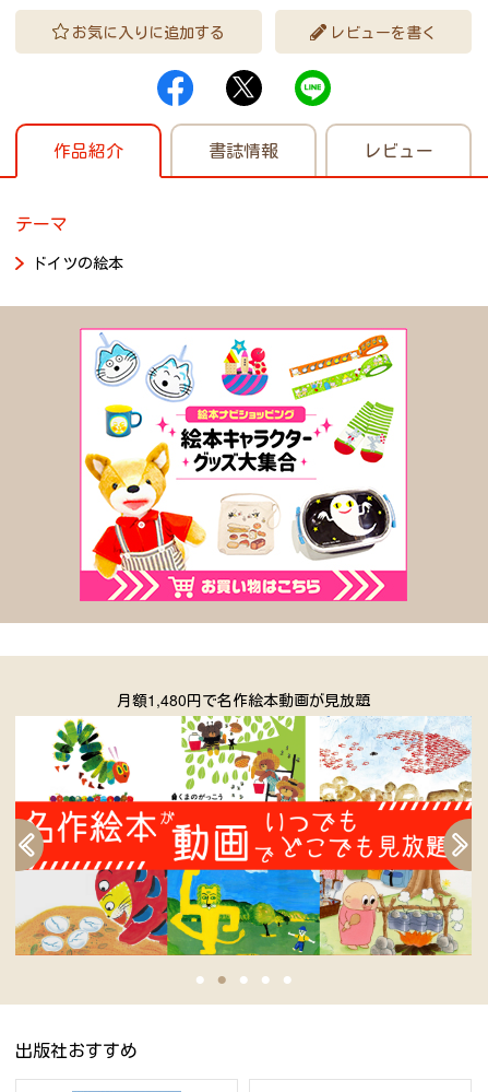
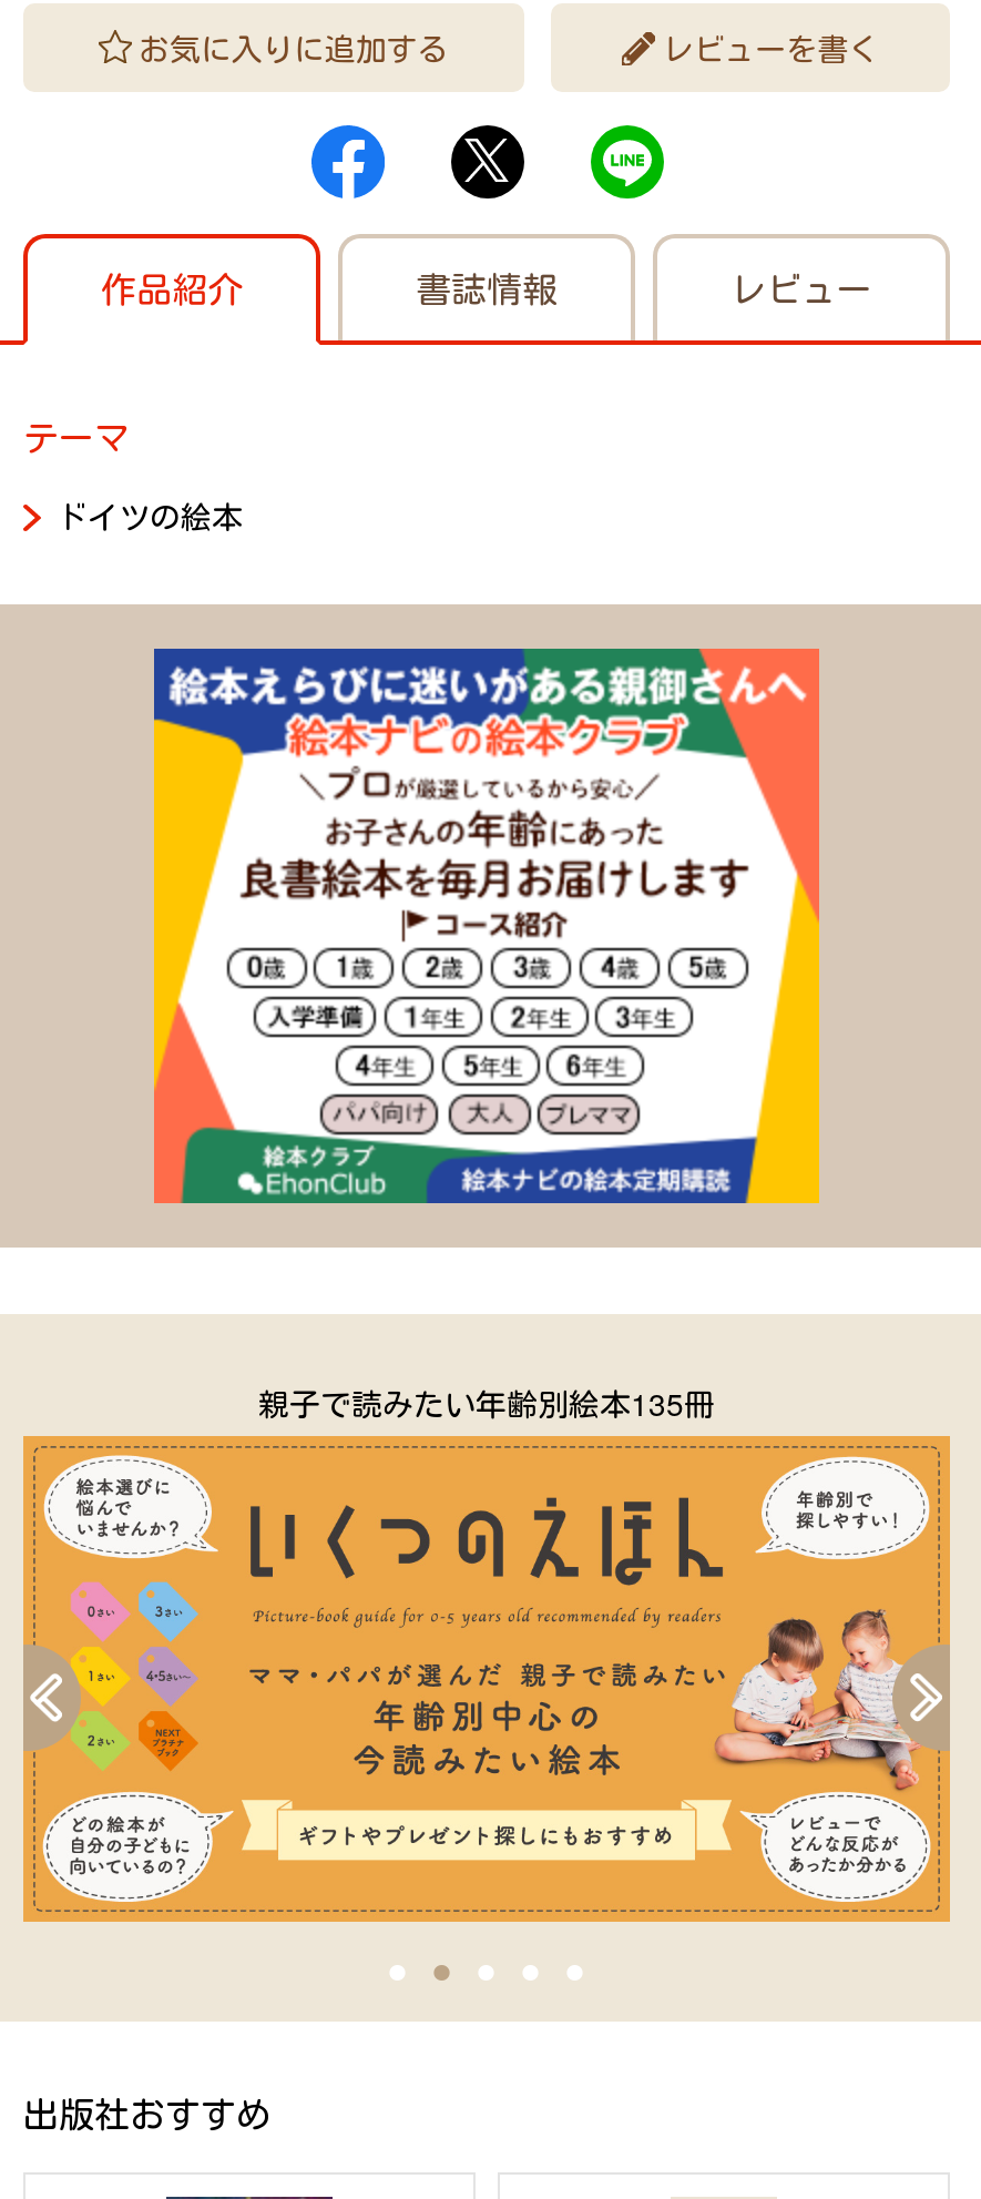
[80,328,408,602] [image] -> [152,647,821,1205] [image]
[117,689,370,711] 月額1,480円で名作絵本動画が見放題 -> [258,1381,715,1425] 親子で読みたい年齢別絵本135冊
[14,716,473,956] [image] -> [21,1434,952,1924] [image]

